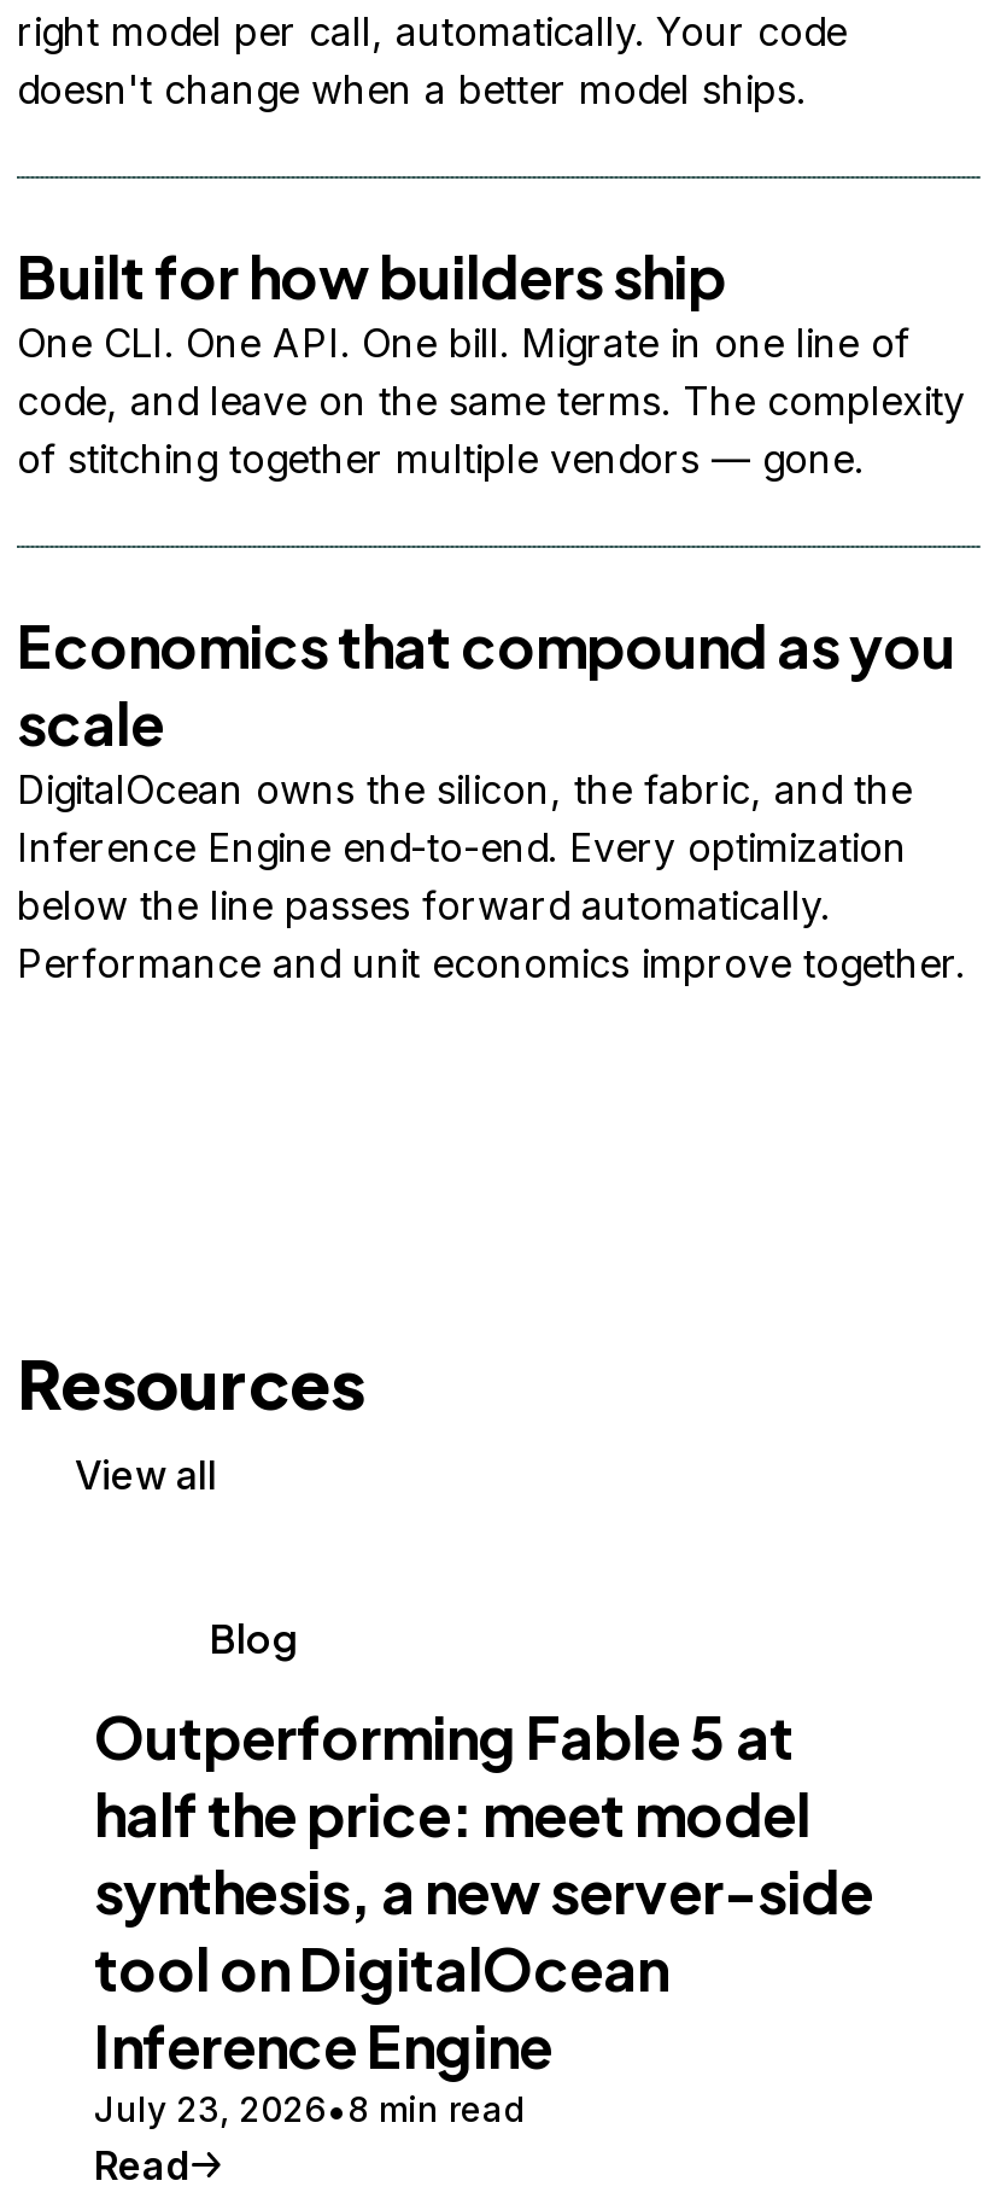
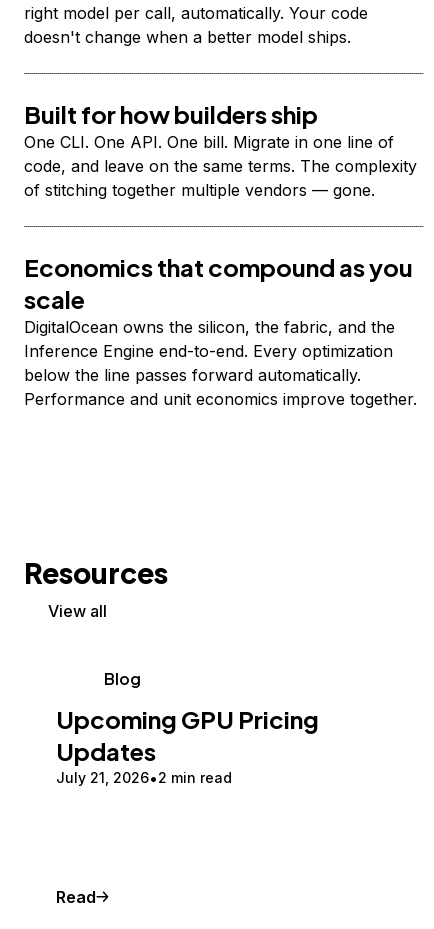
[94,1699,873,2129] Outperforming Fable 5 at | half the price: meet model | synthesis, a new server-side | tool on DigitalOcean | Inference Engine | July 23, 2026 8 min read -> [56,704,319,786] Upcoming GPU Pricing | Updates | July 21, 2026 2 min read

